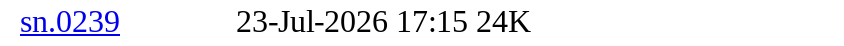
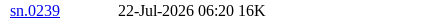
[236,5,532,39] 23-Jul-2026 17:15 24K -> [118,2,266,19] 22-Jul-2026 06:20 16K

